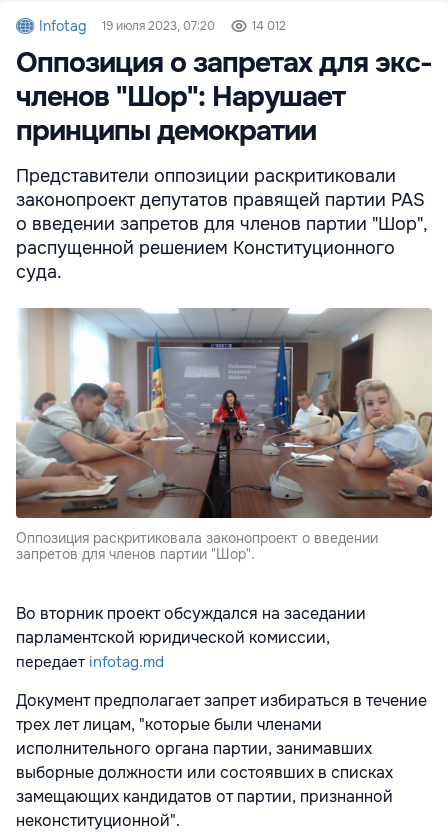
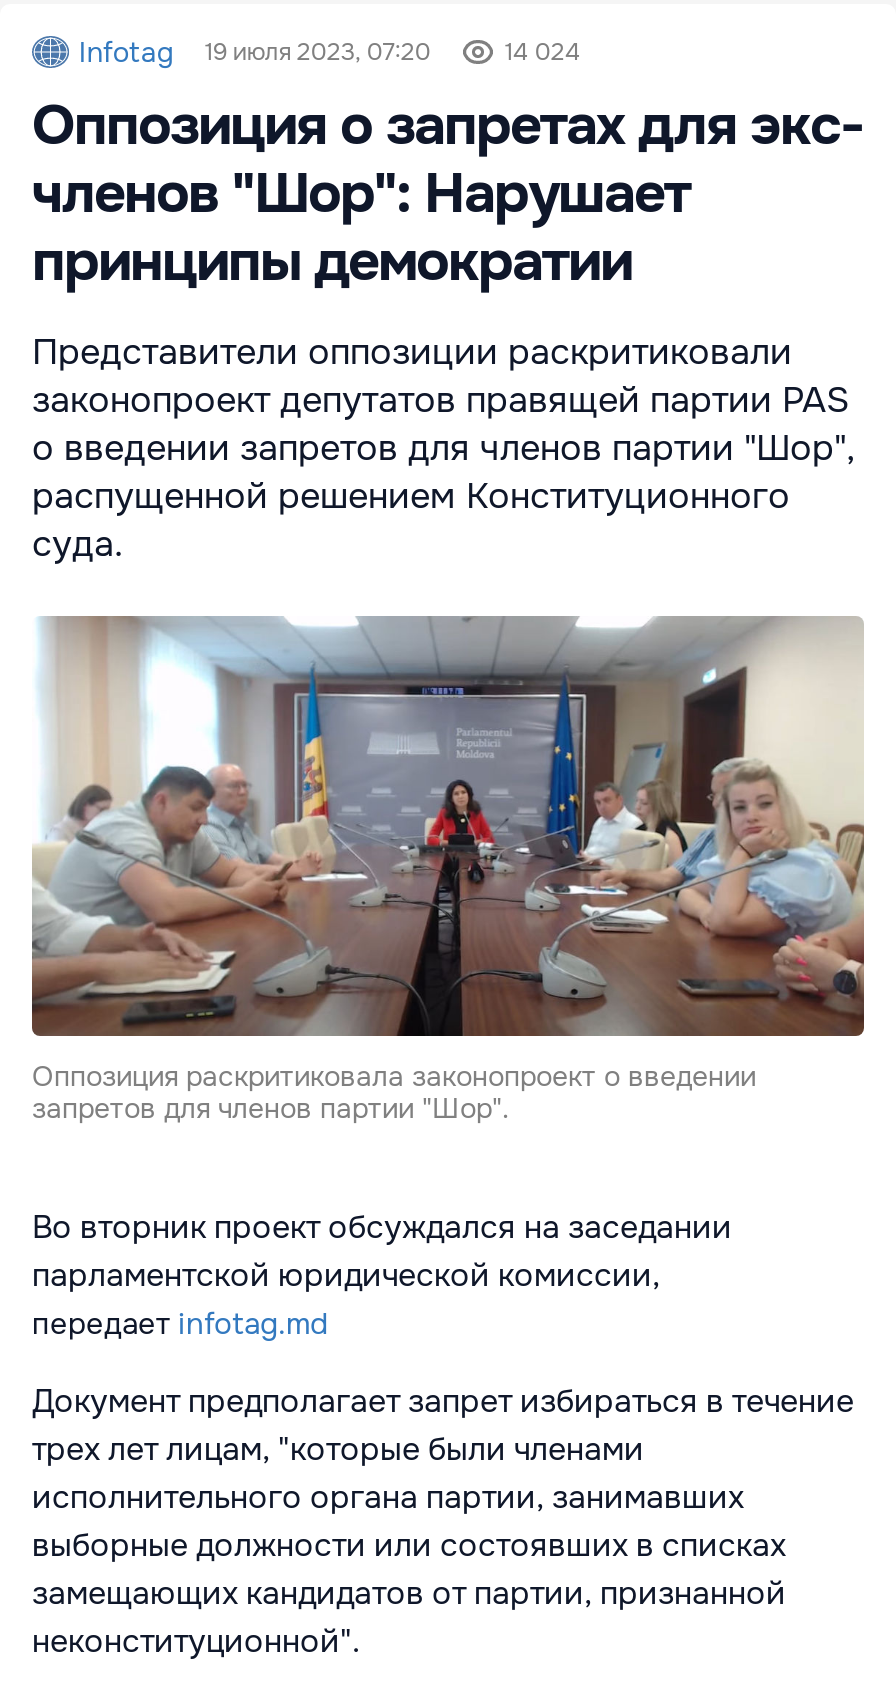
[252,18,286,34] 14 012 -> [505,36,581,68] 14 024

